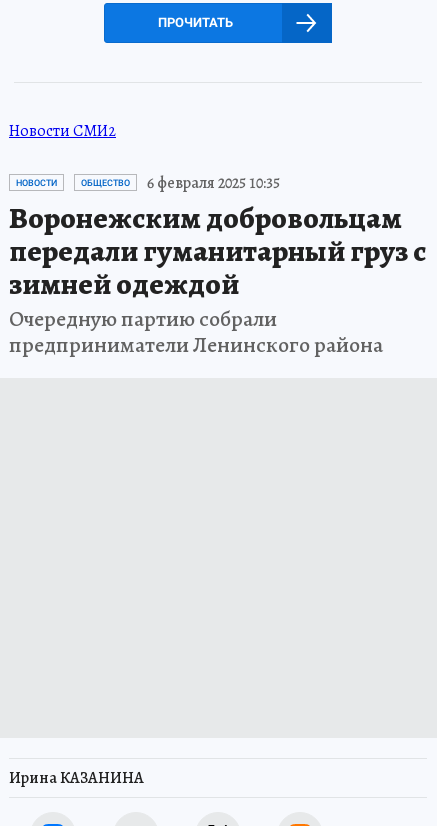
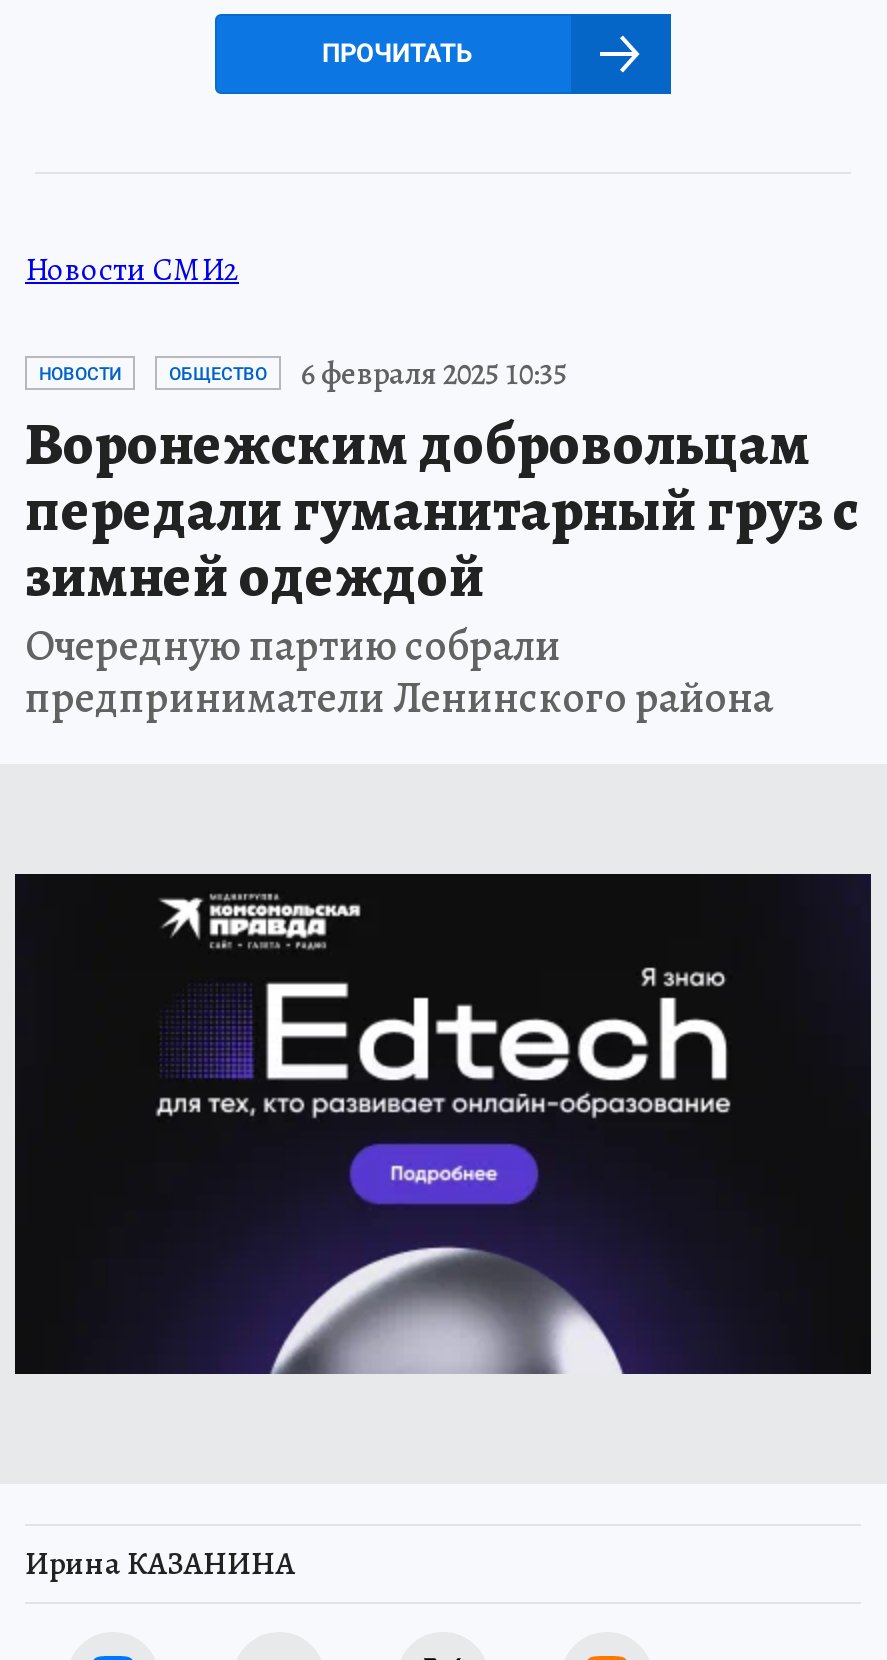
none -> [13,872,873,1376] [image]

